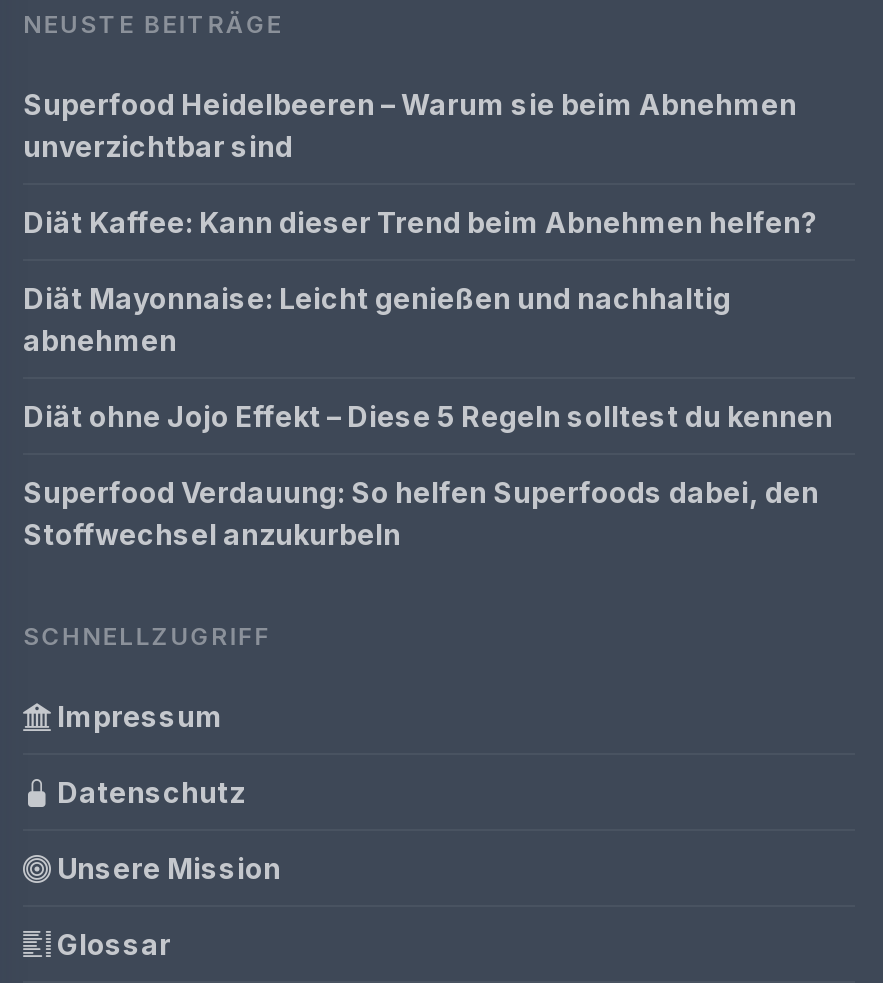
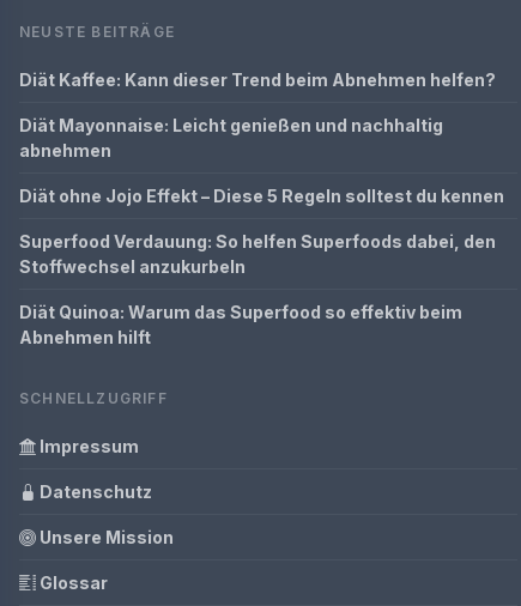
[23,87,797,163] Superfood Heidelbeeren – Warum sie beim Abnehmen | unverzichtbar sind -> none
moved [23,205,833,551] -> [19,69,504,277]: Diät Kaffee: Kann dieser Trend beim Abnehmen helfen? | Diät Mayonnaise: Leicht genießen und nachhaltig | abnehmen | Diät ohne Jojo Effekt – Diese 5 Regeln solltest du kennen | Superfood Verdauung: So helfen Superfoods dabei, den | Stoffwechsel anzukurbeln
none -> [19,302,462,347] Diät Quinoa: Warum das Superfood so effektiv beim | Abnehmen hilft

